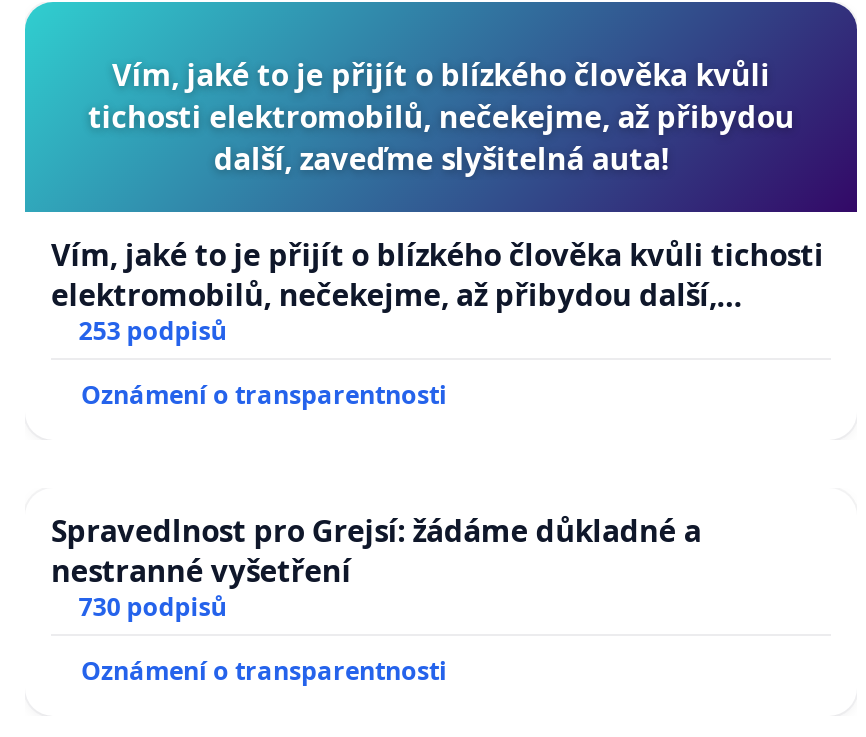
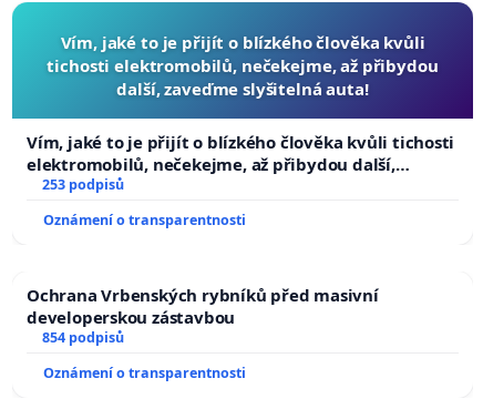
[51,511,701,625] Spravedlnost pro Grejsí: žádáme důkladné a | nestranné vyšetření | 730 podpisů -> [27,284,379,347] Ochrana Vrbenských rybníků před masivní | developerskou zástavbou | 854 podpisů

